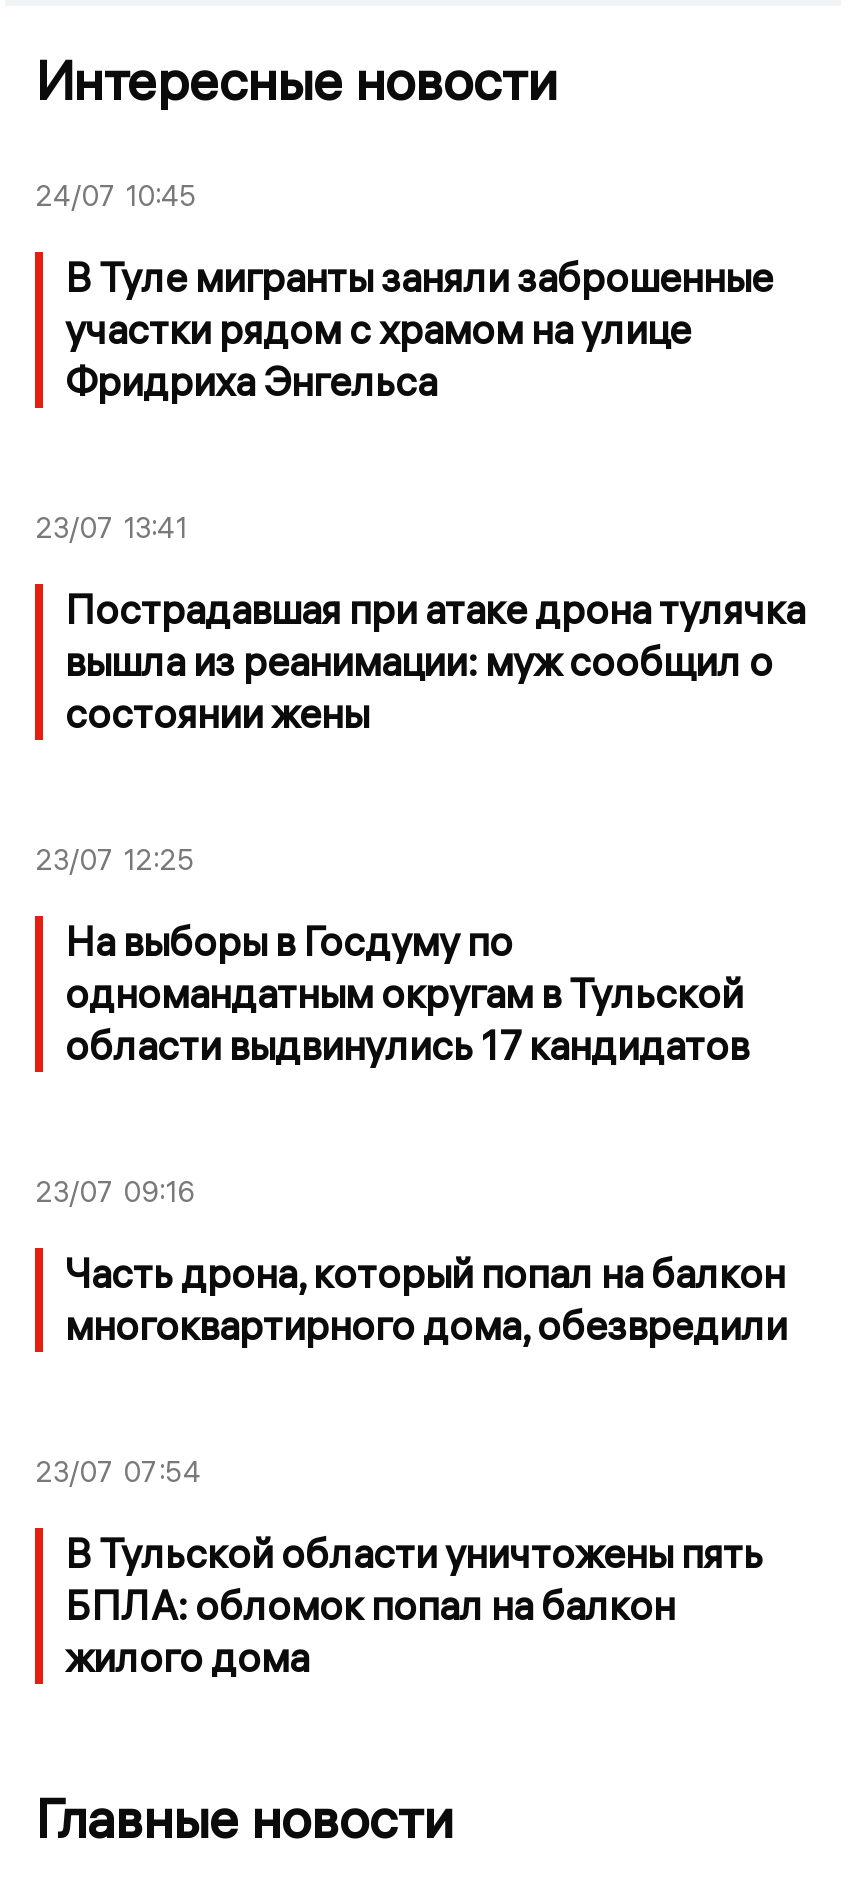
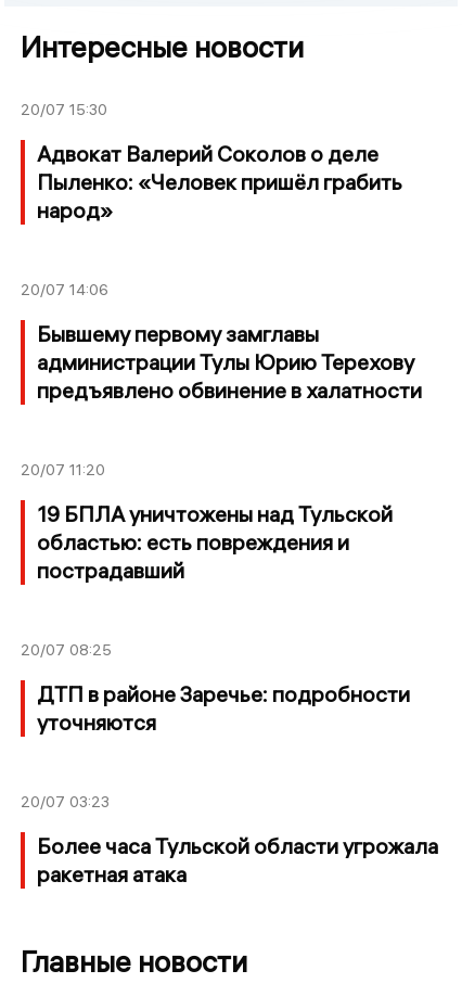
[35,177,197,213] 24/07 10:45 -> [21,99,107,119] 20/07 15:30
[65,251,773,405] В Туле мигранты заняли заброшенные | участки рядом с храмом на улице | Фридриха Энгельса -> [37,139,402,223] Адвокат Валерий Соколов о деле | Пыленко: «Человек пришёл грабить | народ»
[35,509,187,545] 23/07 13:41 -> [21,279,108,299] 20/07 14:06
[65,583,805,737] Пострадавшая при атаке дрона тулячка | вышла из реанимации: муж сообщил о | состоянии жены -> [37,320,422,403] Бывшему первому замглавы | администрации Тулы Юрию Терехову | предъявлено обвинение в халатности
[35,841,195,877] 23/07 12:25 -> [21,459,105,479] 20/07 11:20
[65,915,749,1069] На выборы в Госдуму по | одномандатным округам в Тульской | области выдвинулись 17 кандидатов -> [37,500,393,583] 19 БПЛА уничтожены над Тульской | областью: есть повреждения и | пострадавший
[35,1173,195,1209] 23/07 09:16 -> [21,640,112,659] 20/07 08:25
[65,1247,787,1349] Часть дрона, который попал на балкон | многоквартирного дома, обезвредили -> [37,680,410,735] ДТП в районе Заречье: подробности | уточняются
[35,1453,201,1489] 23/07 07:54 -> [21,791,110,811] 20/07 03:23
[65,1527,763,1681] В Тульской области уничтожены пять | БПЛА: обломок попал на балкон | жилого дома -> [37,832,438,887] Более часа Тульской области угрожала | ракетная атака

